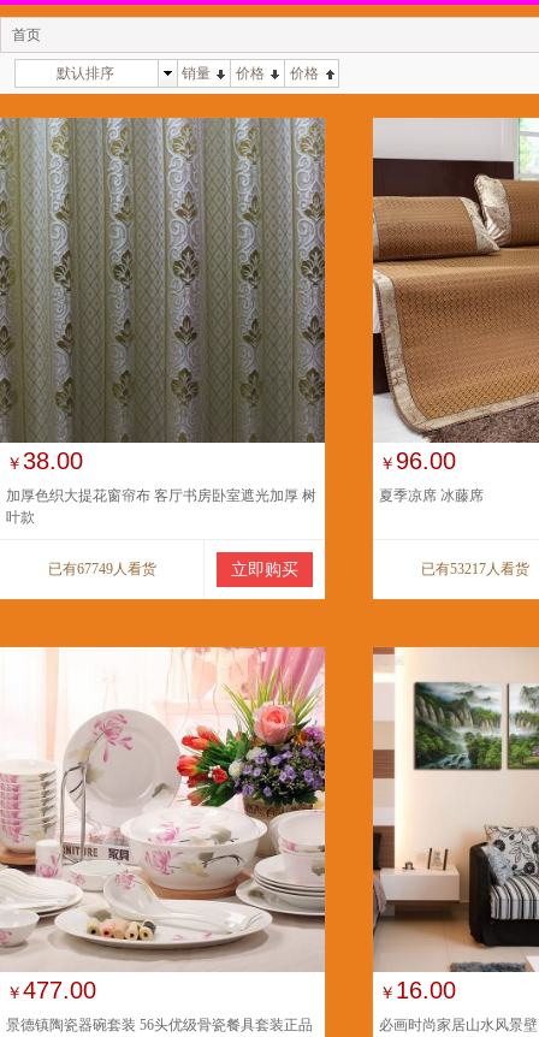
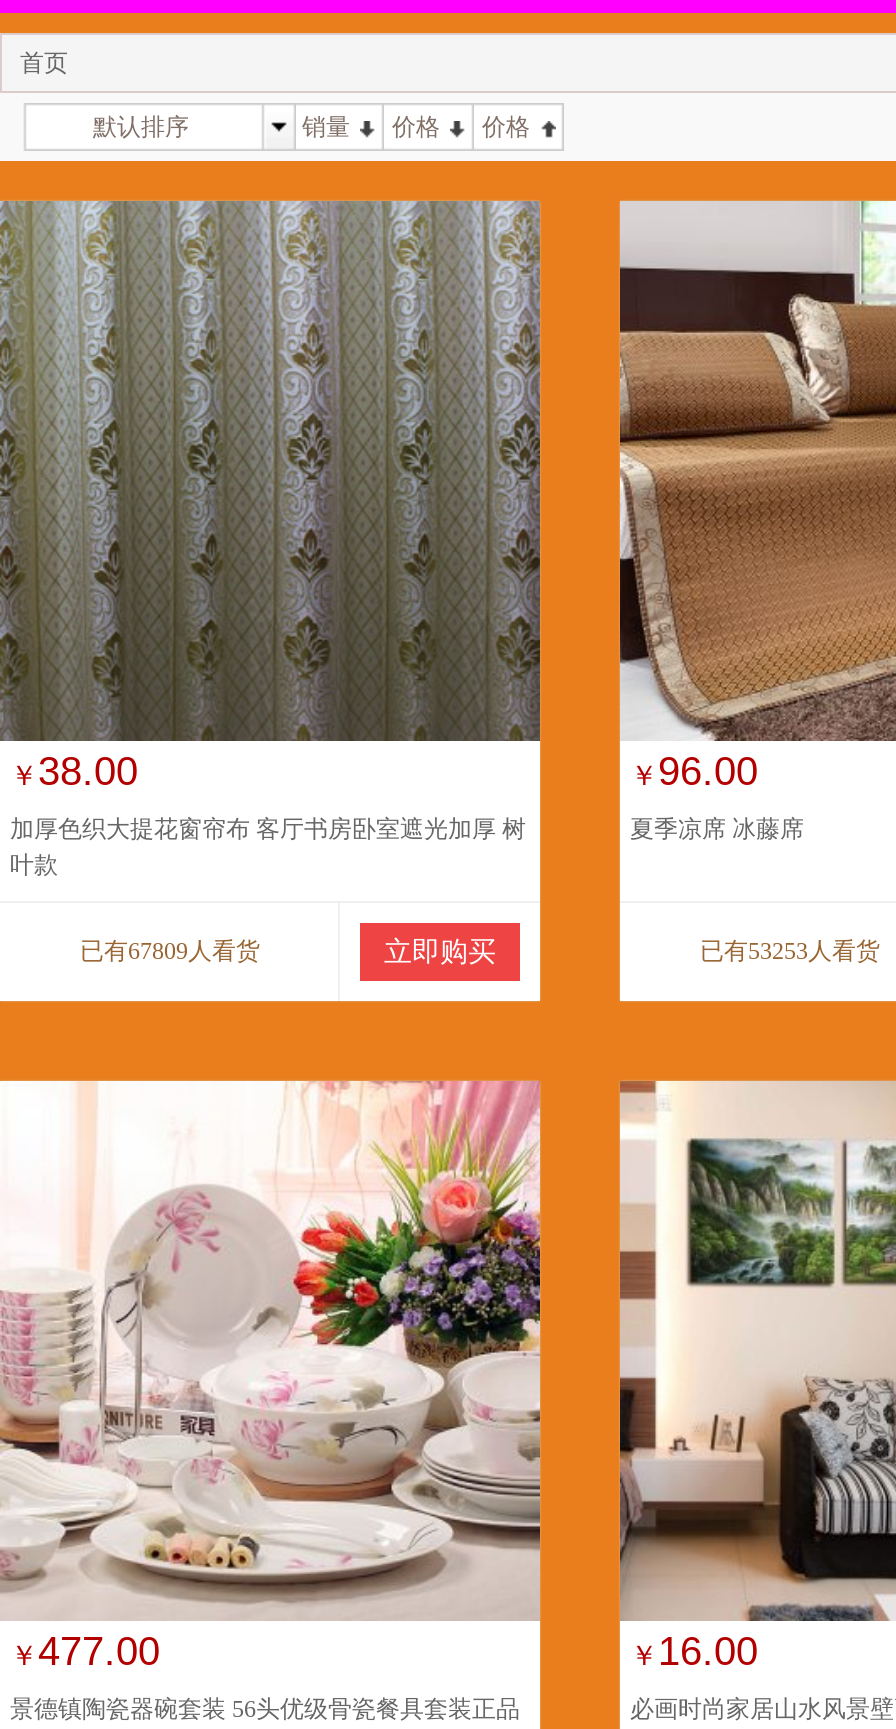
[48,561,156,577] 已有67749人看货 -> [80,937,260,965] 已有67809人看货
[421,561,529,577] 已有53217人看货 -> [700,937,880,965] 已有53253人看货

